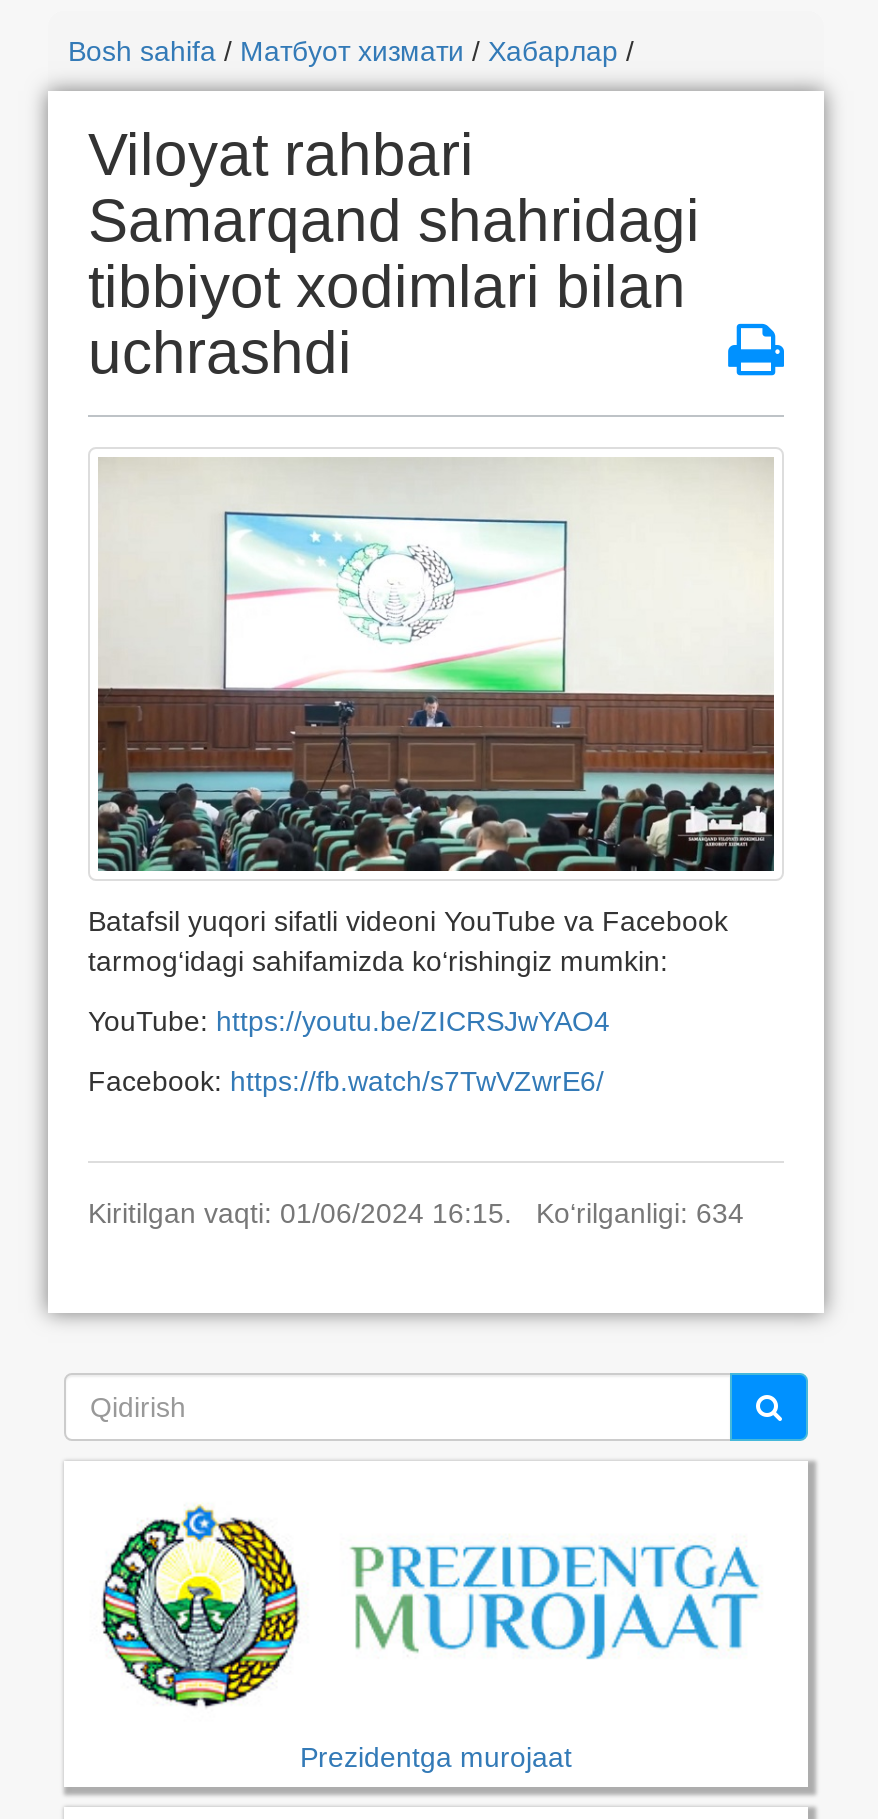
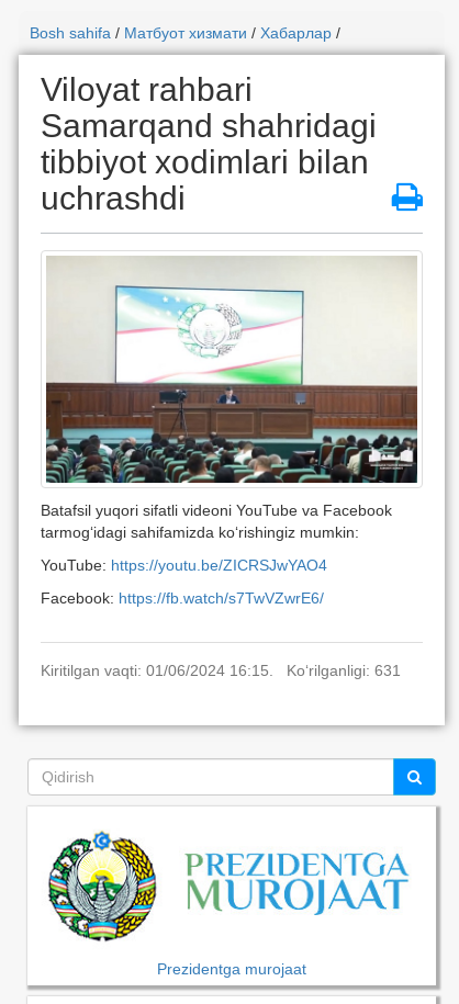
[88,1196,744,1228] Kiritilgan vaqti: 01/06/2024 16:15. Ko‘rilganligi: 634 -> [41,661,401,679] Kiritilgan vaqti: 01/06/2024 16:15. Ko‘rilganligi: 631

